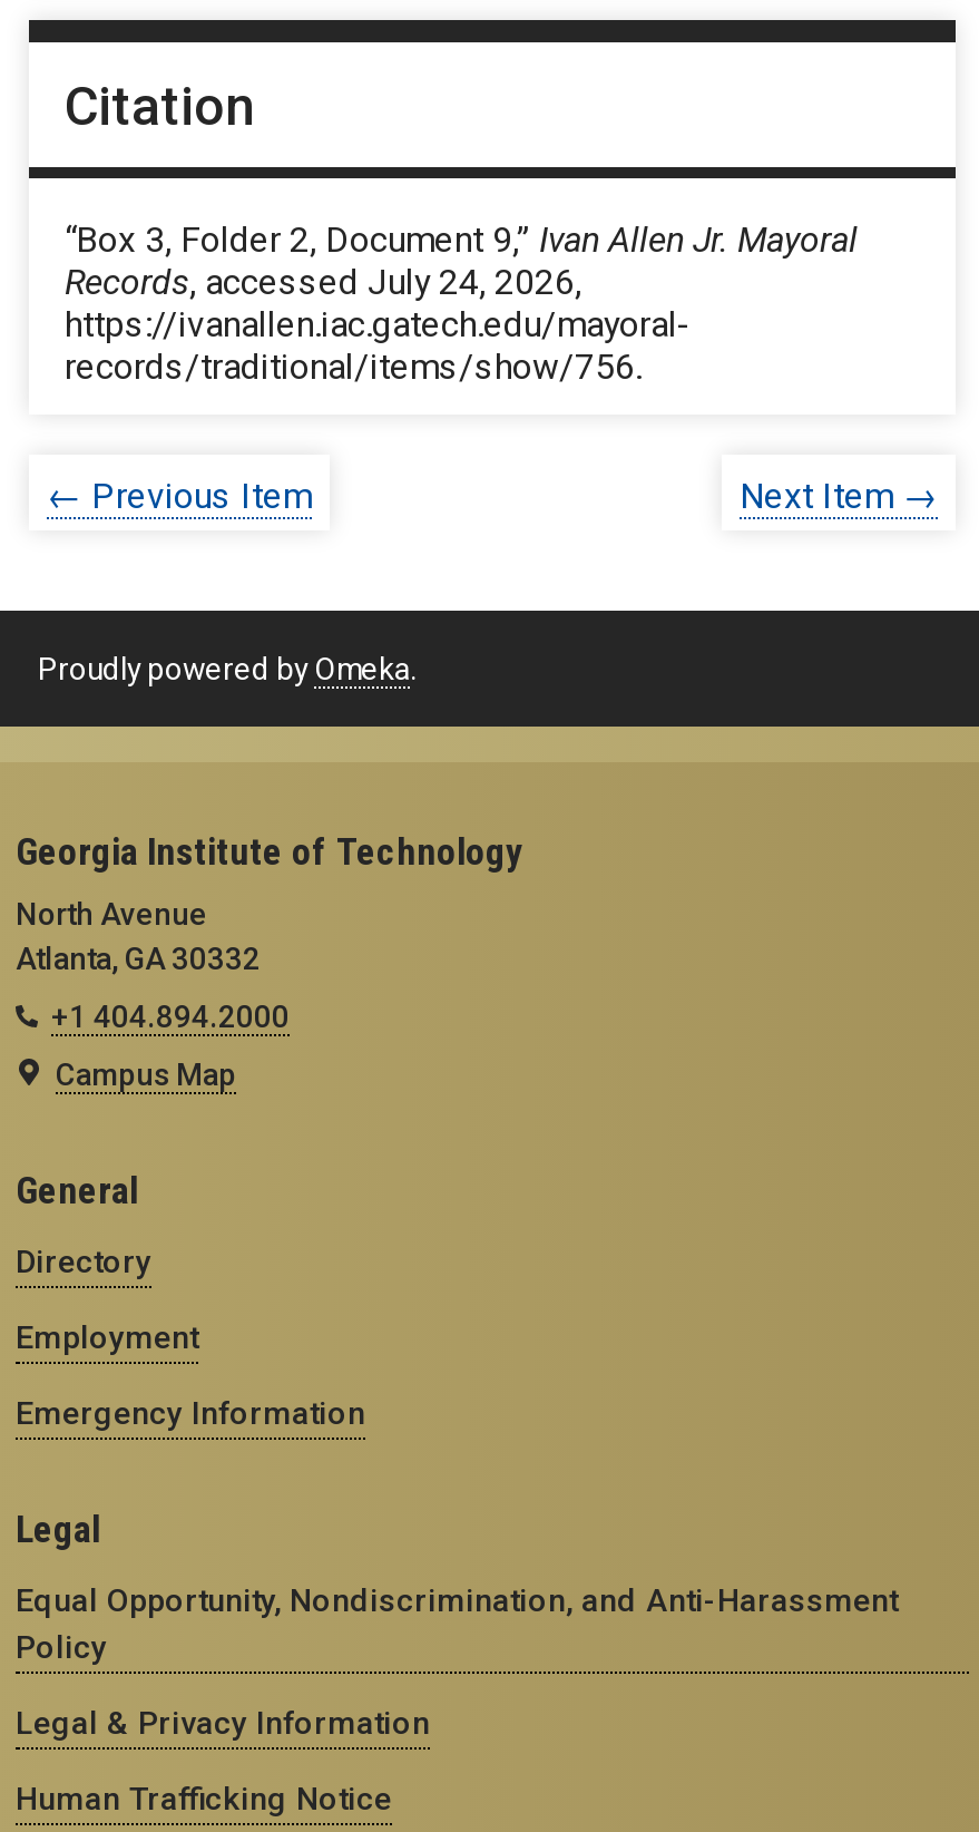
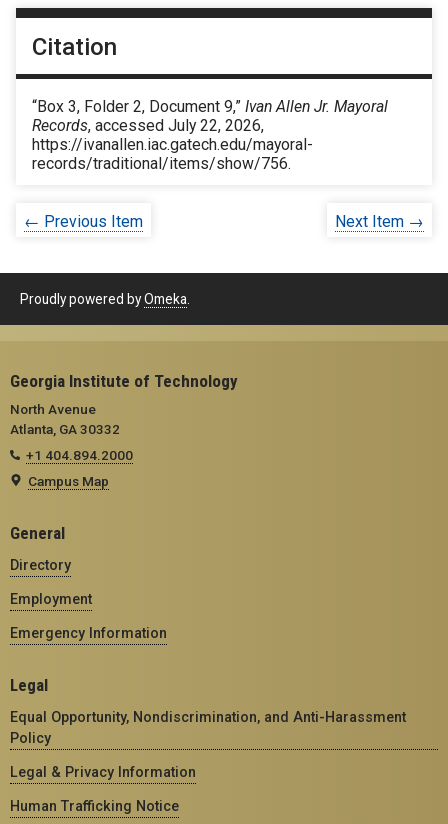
[65,262,581,304] Records, accessed July 24, 2026, -> [32,116,264,135] Records, accessed July 22, 2026,

